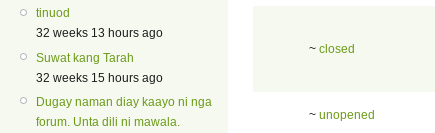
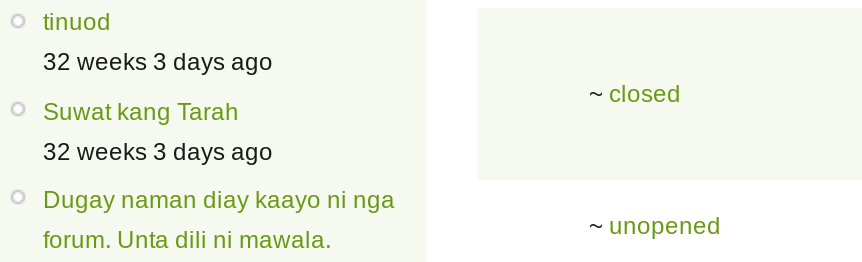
[36,26,163,40] 32 weeks 13 hours ago -> [43,49,273,77] 32 weeks 3 days ago
[36,71,163,85] 32 weeks 15 hours ago -> [43,137,273,165] 32 weeks 3 days ago

